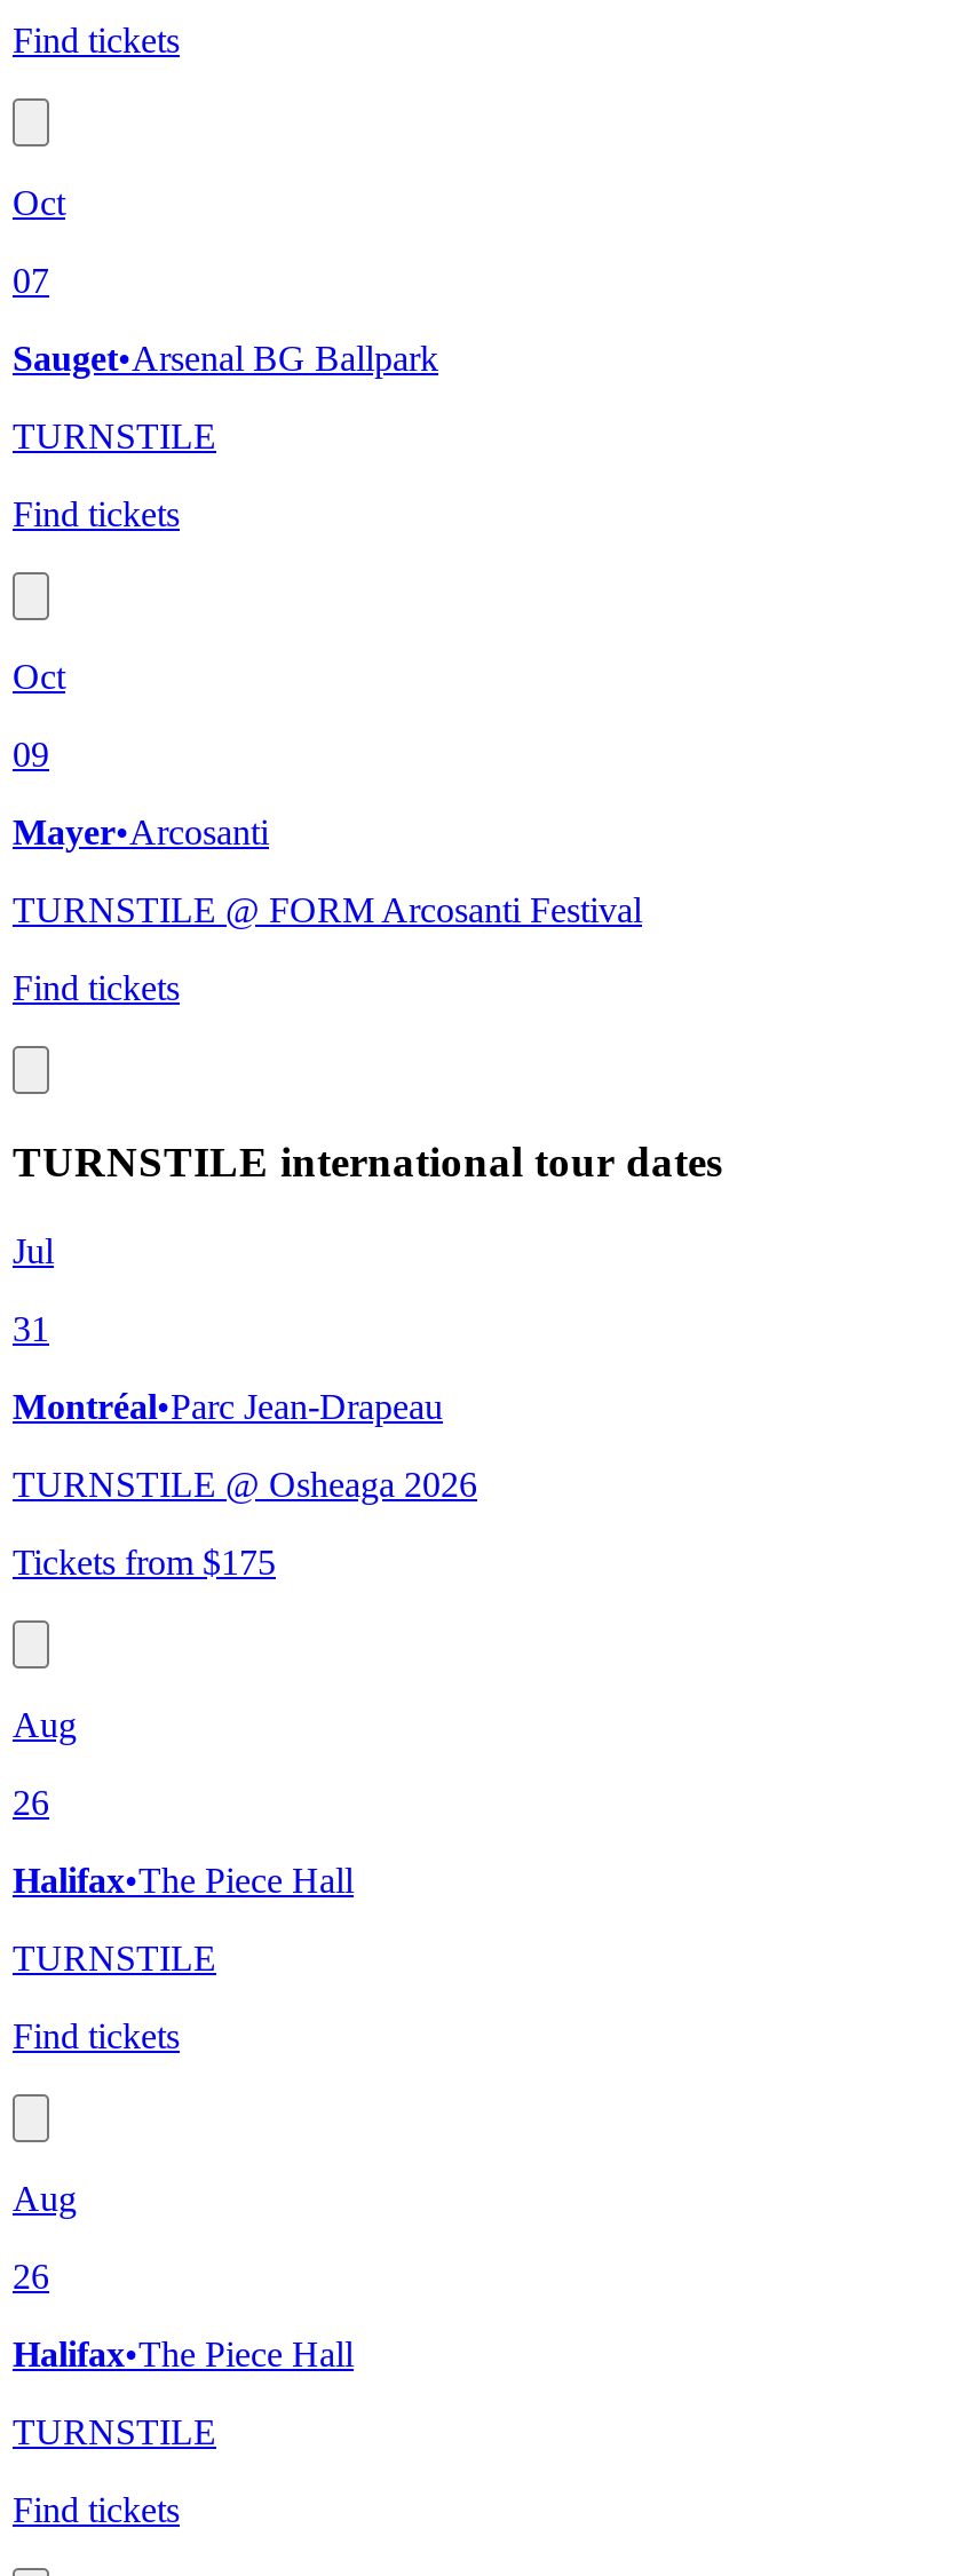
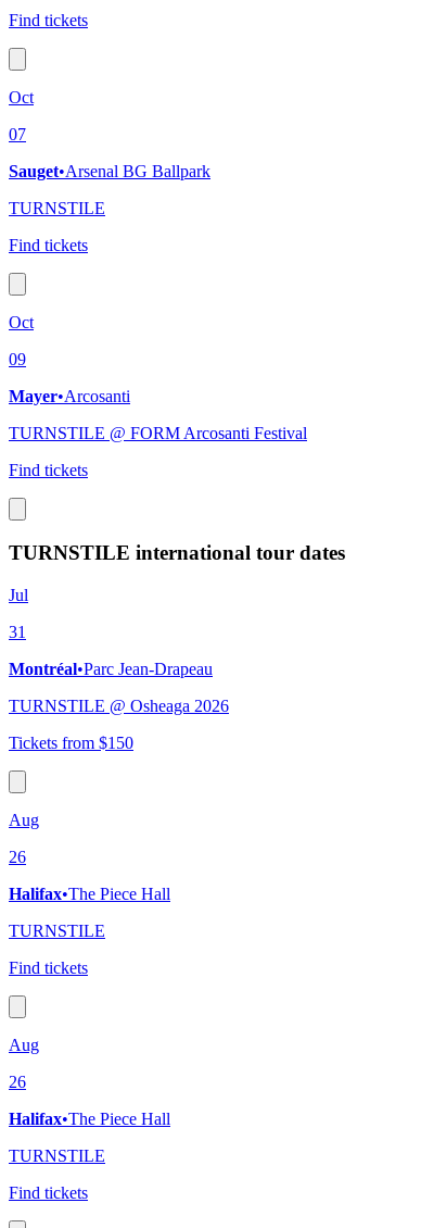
[13,1542,276,1581] Tickets from $175 -> [9,733,133,752] Tickets from $150

